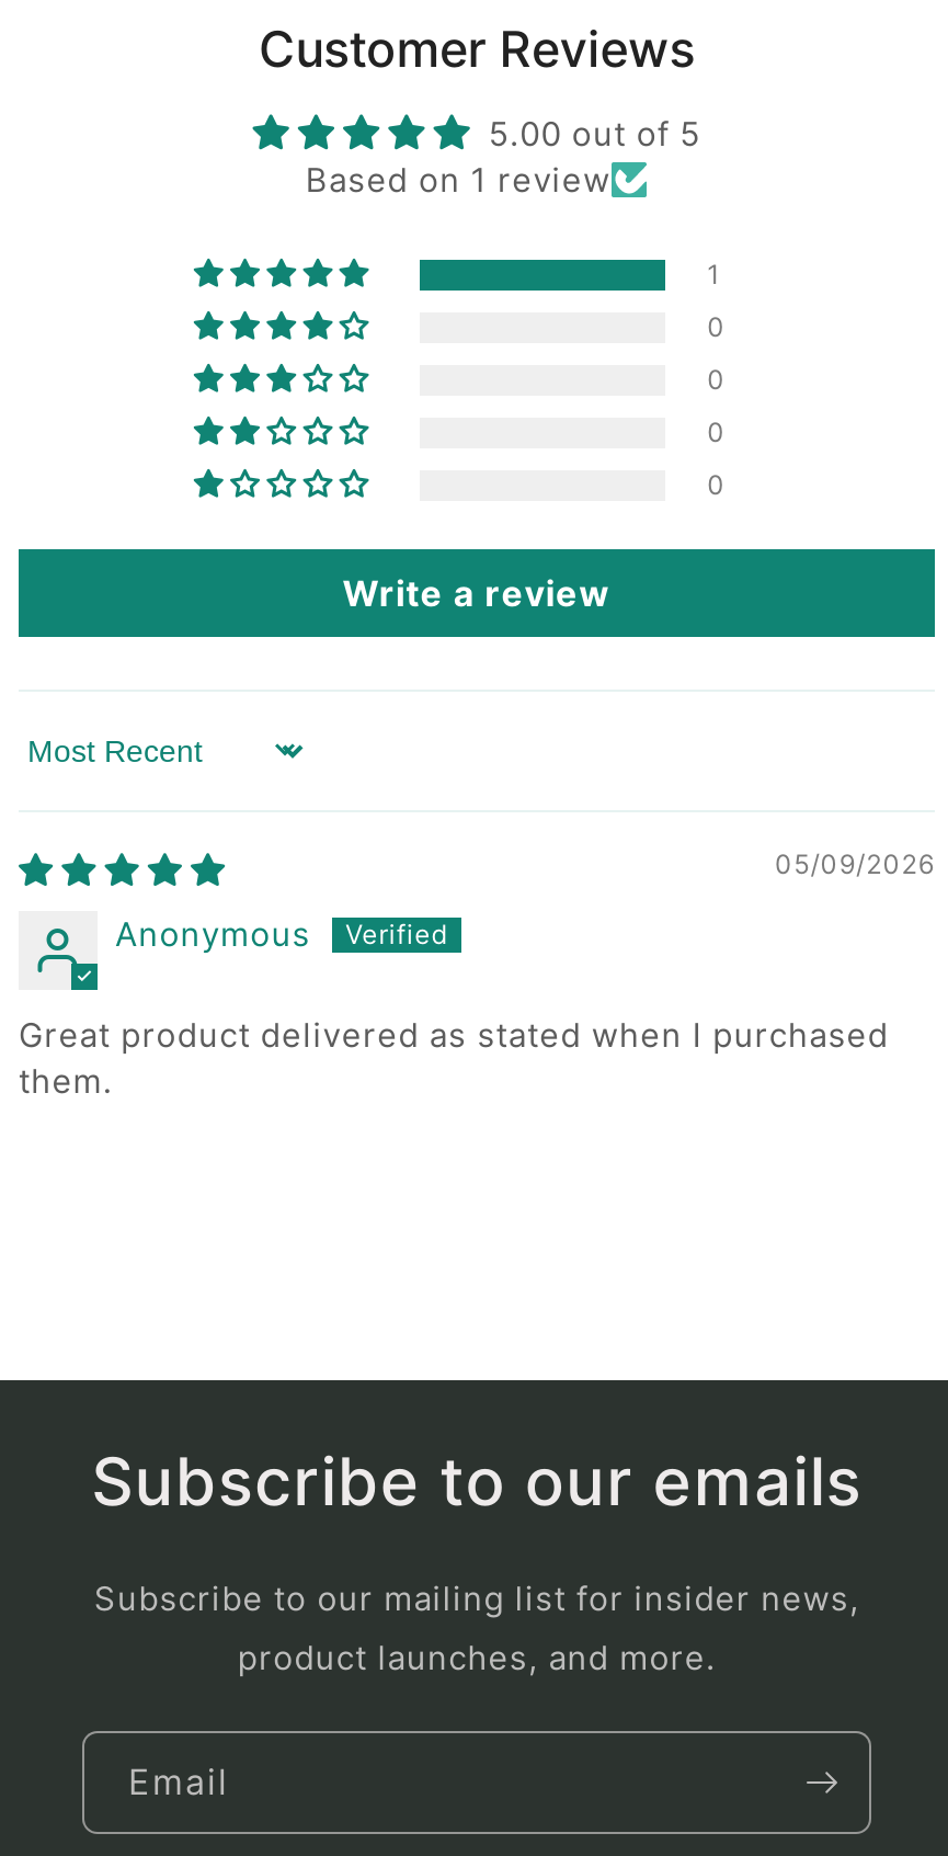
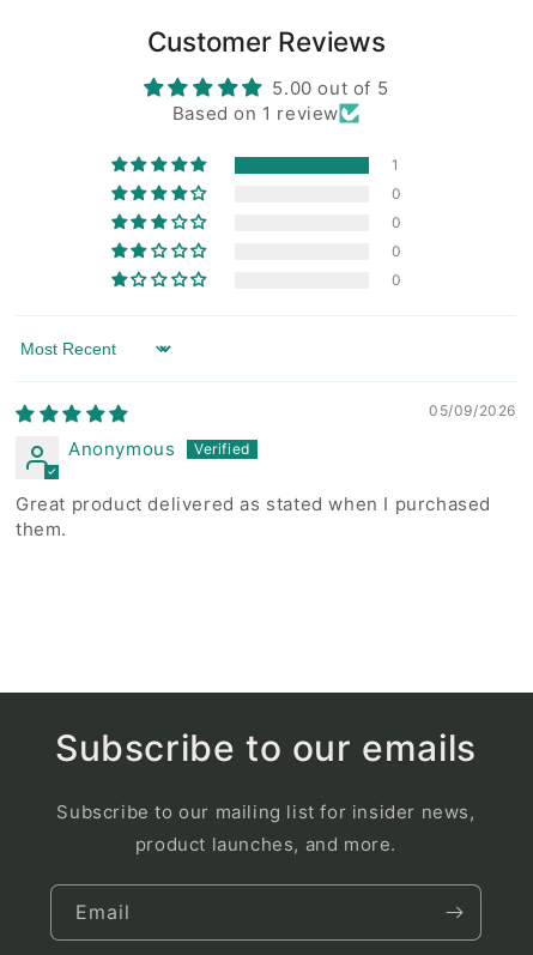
[343,571,611,615] Write a review -> none

